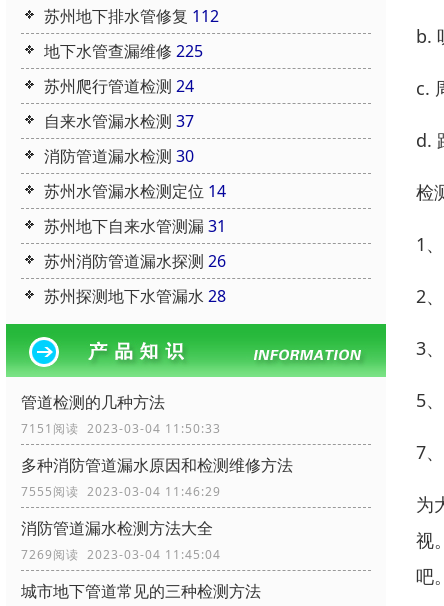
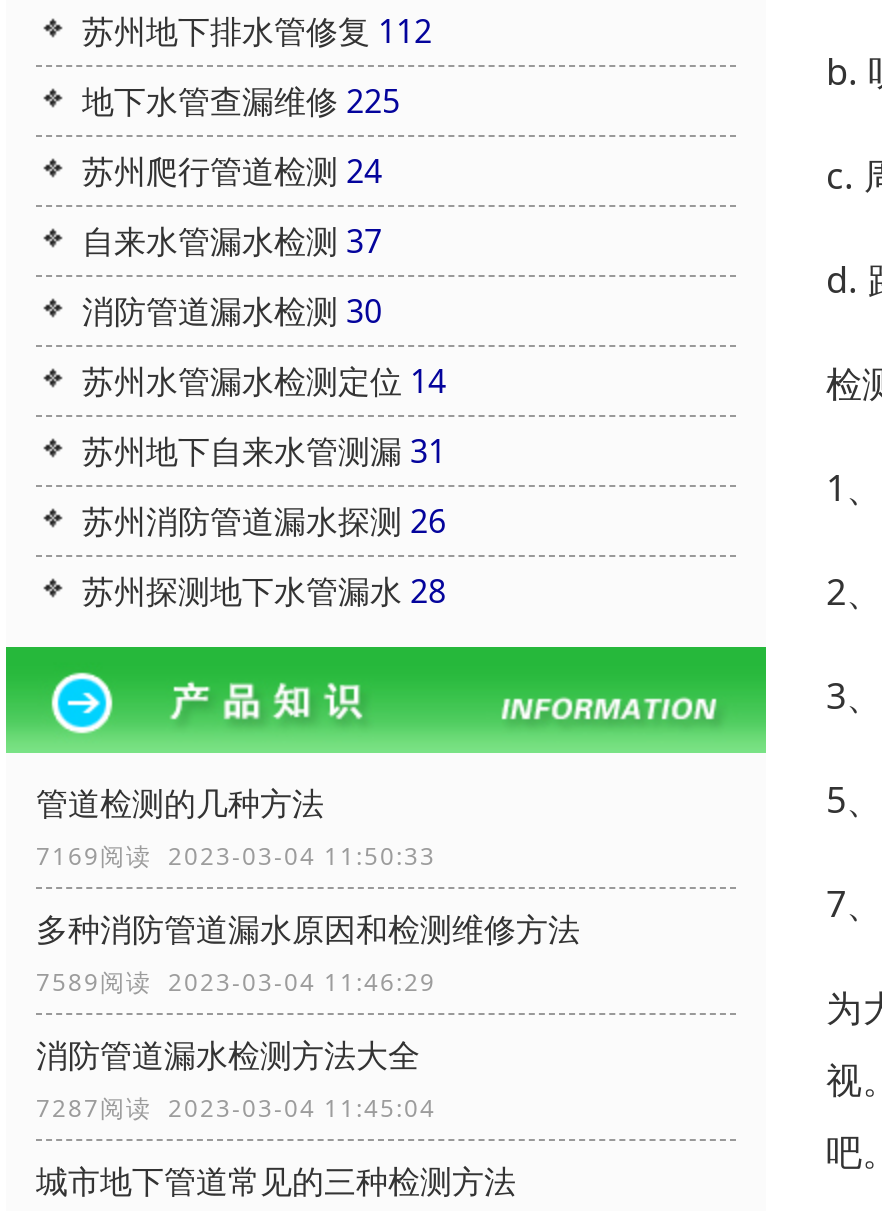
[21,420,221,437] 7151阅读 2023-03-04 11:50:33 -> [36,839,436,873] 7169阅读 2023-03-04 11:50:33
[21,483,221,500] 7555阅读 2023-03-04 11:46:29 -> [36,965,436,999] 7589阅读 2023-03-04 11:46:29
[21,546,221,563] 7269阅读 2023-03-04 11:45:04 -> [36,1091,436,1125] 7287阅读 2023-03-04 11:45:04

